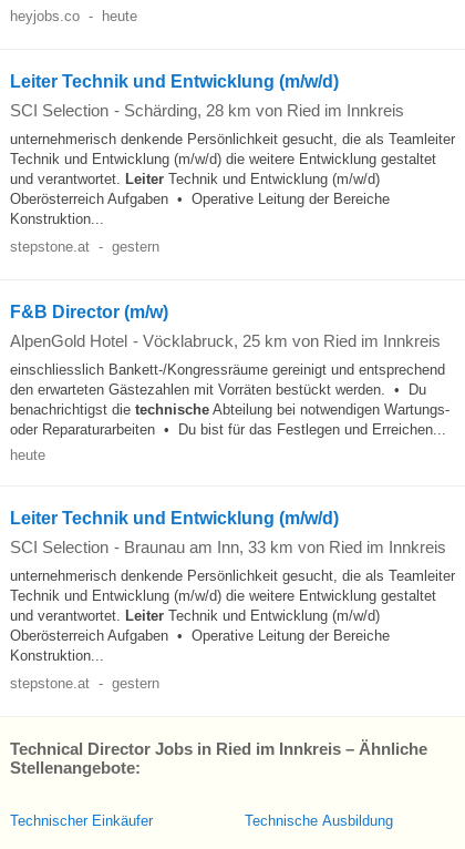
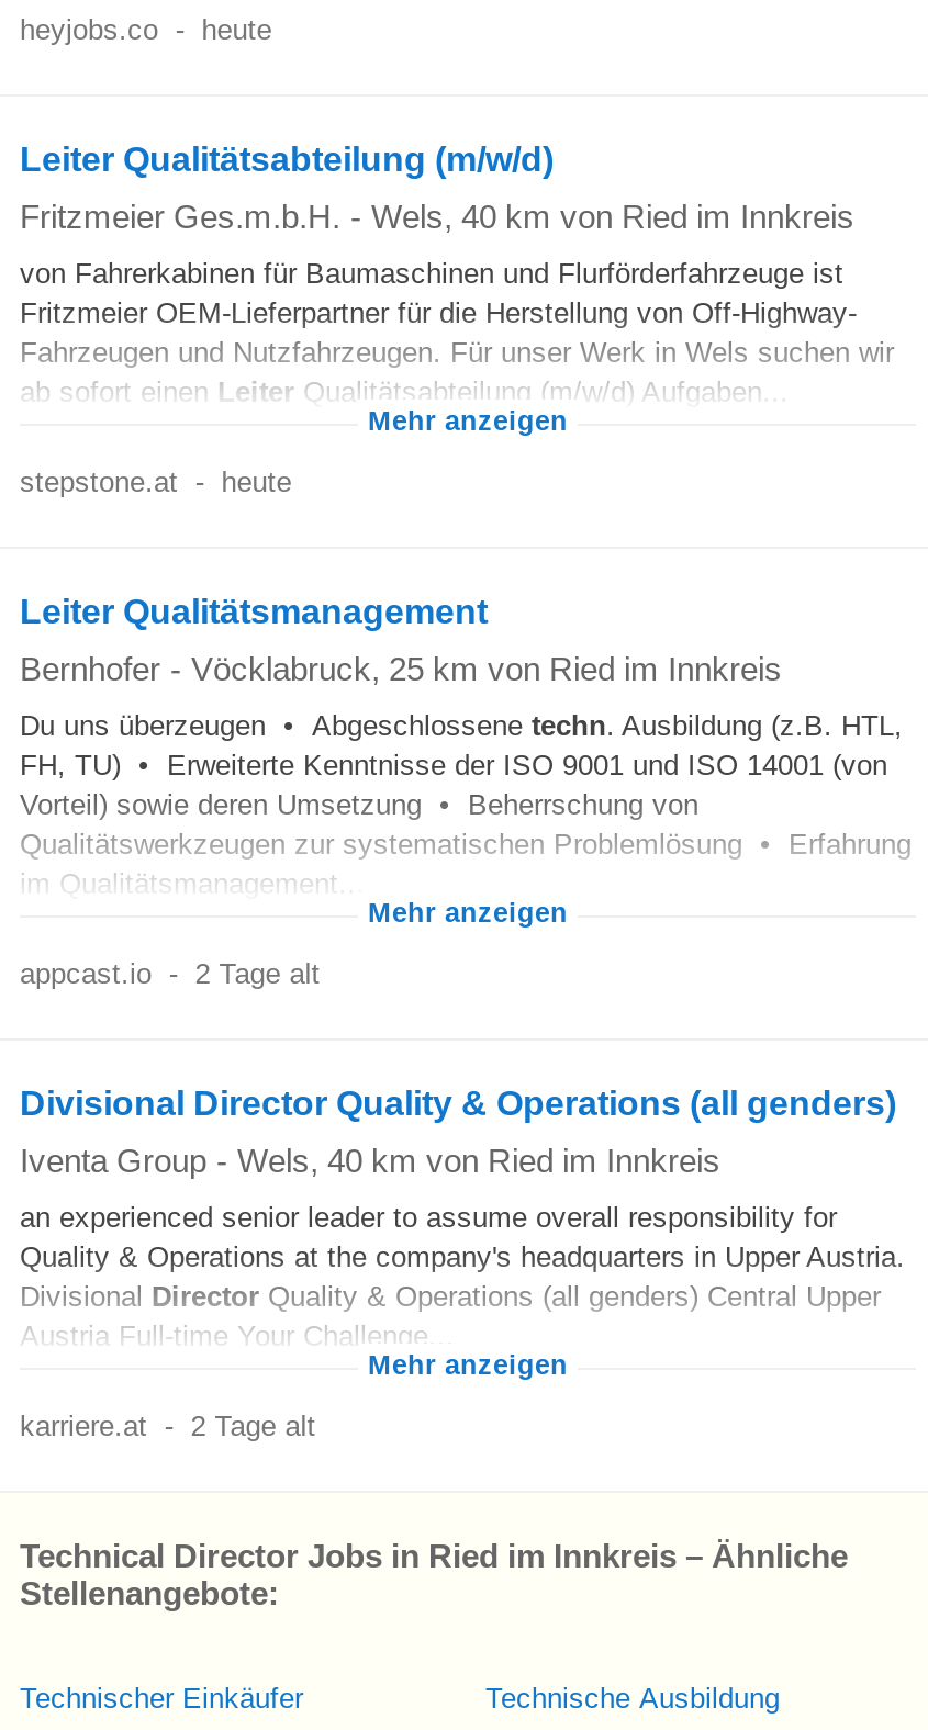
[10,72,339,91] Leiter Technik und Entwicklung (m/w/d) -> [20,141,554,178] Leiter Qualitätsabteilung (m/w/d)
[10,101,404,120] SCI Selection - Schärding, 28 km von Ried im Innkreis -> [20,198,854,235] Fritzmeier Ges.m.b.H. - Wels, 40 km von Ried im Innkreis
[10,131,455,227] unternehmerisch denkende Persönlichkeit gesucht, die als Teamleiter | Technik und Entwicklung (m/w/d) die weitere Entwicklung gestaltet | und verantwortet. Leiter Technik und Entwicklung (m/w/d) | Oberösterreich Aufgaben • Operative Leitung der Bereiche | Konstruktion... -> [20,257,894,437] von Fahrerkabinen für Baumaschinen und Flurförderfahrzeuge ist | Fritzmeier OEM-Lieferpartner für die Herstellung von Off-Highway- | Fahrzeugen und Nutzfahrzeugen. Für unser Werk in Wels suchen wir | ab sofort einen Leiter Qualitätsabteilung (m/w/d) Aufgaben... | Mehr anzeigen
[10,238,159,255] stepstone.at - gestern -> [20,465,292,498] stepstone.at - heute
[10,303,168,321] F&B Director (m/w) -> [20,593,488,630] Leiter Qualitätsmanagement
[10,331,441,350] AlpenGold Hotel - Vöcklabruck, 25 km von Ried im Innkreis -> [20,650,782,687] Bernhofer - Vöcklabruck, 25 km von Ried im Innkreis
[10,361,449,438] einschliesslich Bankett-/Kongressräume gereinigt und entsprechend | den erwarteten Gästezahlen mit Vorräten bestückt werden. • Du | benachrichtigst die technische Abteilung bei notwendigen Wartungs- | oder Reparaturarbeiten • Du bist für das Festlegen und Erreichen... -> [20,709,912,929] Du uns überzeugen • Abgeschlossene techn. Ausbildung (z.B. HTL, | FH, TU) • Erweiterte Kenntnisse der ISO 9001 und ISO 14001 (von | Vorteil) sowie deren Umsetzung • Beherrschung von | Qualitätswerkzeugen zur systematischen Problemlösung • Erfahrung | im Qualitätsmanagement... | Mehr anzeigen
[10,447,45,463] heute -> [20,957,320,990] appcast.io - 2 Tage alt
[10,509,339,528] Leiter Technik und Entwicklung (m/w/d) -> [20,1085,896,1122] Divisional Director Quality & Operations (all genders)
[10,538,446,556] SCI Selection - Braunau am Inn, 33 km von Ried im Innkreis -> [20,1142,720,1179] Iventa Group - Wels, 40 km von Ried im Innkreis
[10,567,455,664] unternehmerisch denkende Persönlichkeit gesucht, die als Teamleiter | Technik und Entwicklung (m/w/d) die weitere Entwicklung gestaltet | und verantwortet. Leiter Technik und Entwicklung (m/w/d) | Oberösterreich Aufgaben • Operative Leitung der Bereiche | Konstruktion... -> [20,1201,905,1381] an experienced senior leader to assume overall responsibility for | Quality & Operations at the company's headquarters in Upper Austria. | Divisional Director Quality & Operations (all genders) Central Upper | Austria Full-time Your Challenge... | Mehr anzeigen
[10,675,159,692] stepstone.at - gestern -> [20,1409,316,1442] karriere.at - 2 Tage alt

